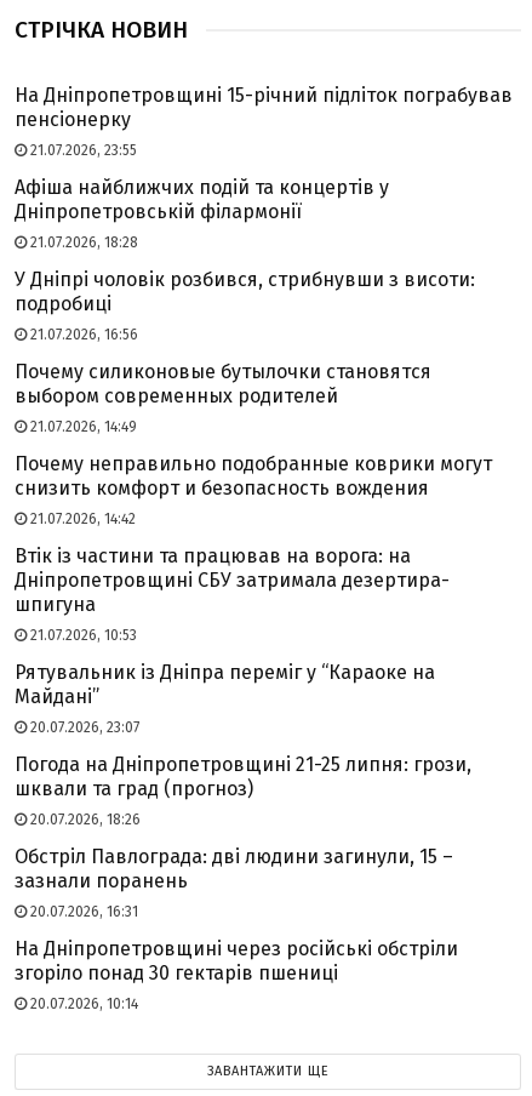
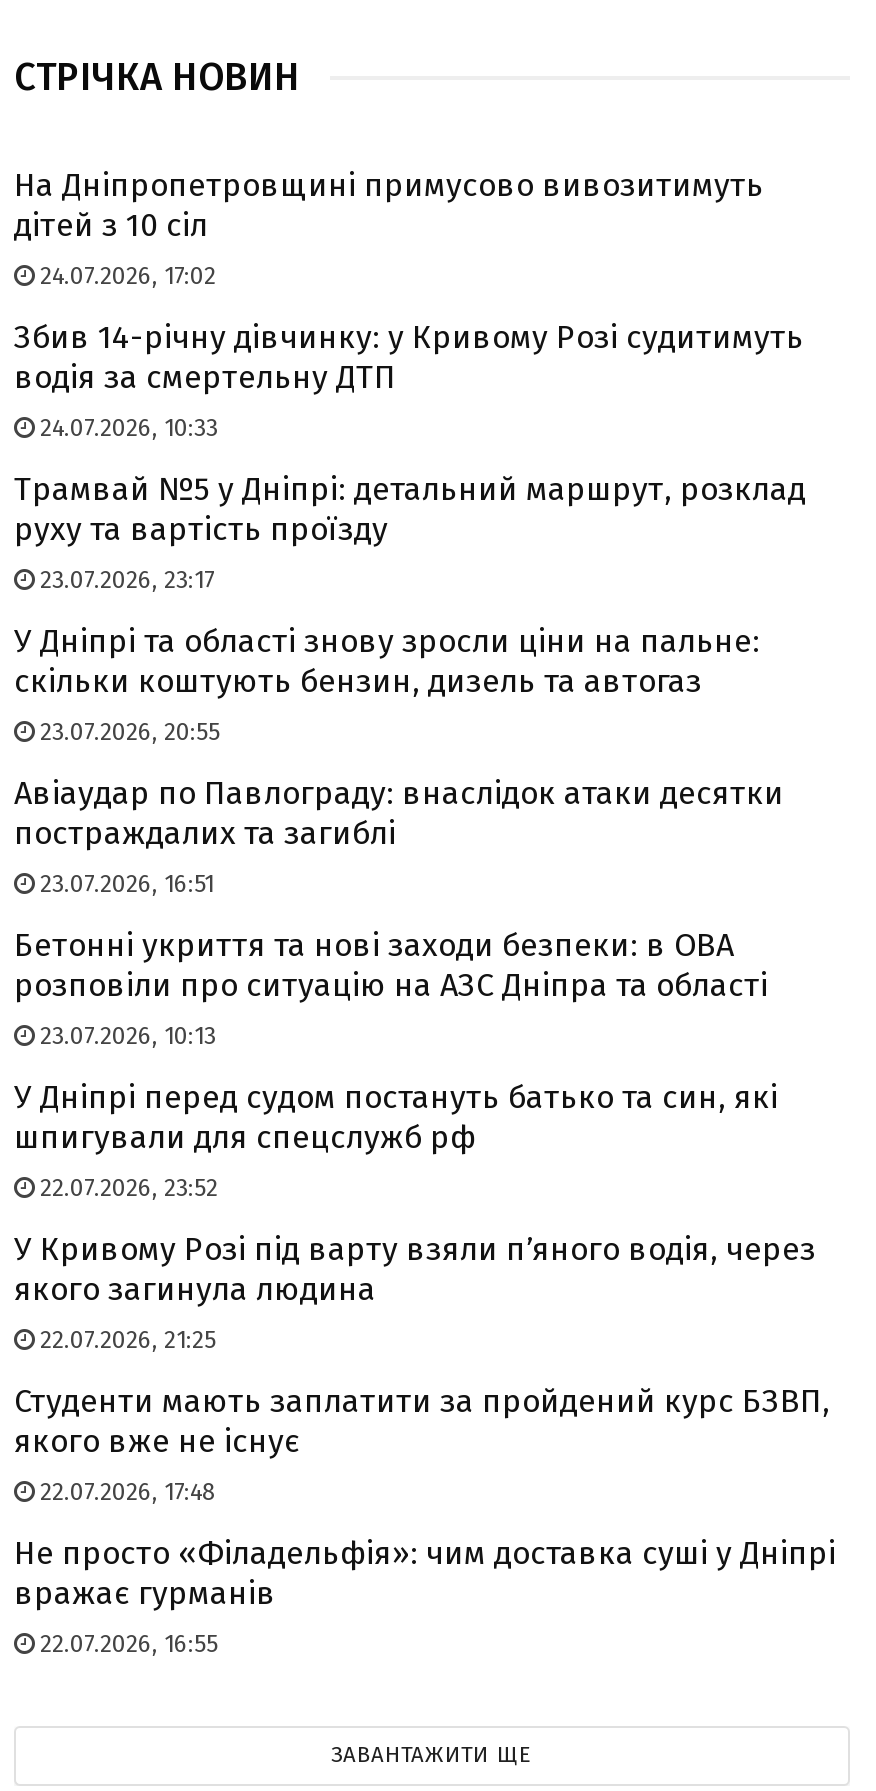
[15,83,513,130] На Дніпропетровщині 15-річний підліток пограбував | пенсіонерку -> [14,165,764,243] На Дніпропетровщині примусово вивозитимуть | дітей з 10 сіл
[27,141,137,158] 21.07.2026, 23:55 -> [34,261,216,289] 24.07.2026, 17:02
[15,175,389,222] Афіша найближчих подій та концертів у | Дніпропетровській філармонії -> [14,317,804,395] Збив 14-річну дівчинку: у Кривому Розі судитимуть | водія за смертельну ДТП
[27,233,138,250] 21.07.2026, 18:28 -> [34,413,218,441] 24.07.2026, 10:33
[15,267,475,315] У Дніпрі чоловік розбився, стрибнувши з висоти: | подробиці -> [14,469,806,547] Трамвай №5 у Дніпрі: детальний маршрут, розклад | руху та вартість проїзду
[27,326,138,343] 21.07.2026, 16:56 -> [34,565,214,593] 23.07.2026, 23:17
[15,359,431,407] Почему силиконовые бутылочки становятся | выбором современных родителей -> [14,621,760,699] У Дніпрі та області знову зросли ціни на пальне: | скільки коштують бензин, дизель та автогаз
[27,418,137,435] 21.07.2026, 14:49 -> [34,717,220,745] 23.07.2026, 20:55
[15,452,492,499] Почему неправильно подобранные коврики могут | снизить комфорт и безопасность вождения -> [14,773,784,851] Авіаудар по Павлограду: внаслідок атаки десятки | постраждалих та загиблі
[27,510,136,527] 21.07.2026, 14:42 -> [34,869,214,897] 23.07.2026, 16:51
[15,544,450,615] Втік із частини та працював на ворога: на | Дніпропетровщині СБУ затримала дезертира- | шпигуна -> [14,925,768,1003] Бетонні укриття та нові заходи безпеки: в ОВА | розповіли про ситуацію на АЗС Дніпра та області
[27,626,137,643] 21.07.2026, 10:53 -> [34,1021,216,1049] 23.07.2026, 10:13
[15,660,435,707] Рятувальник із Дніпра переміг у “Караоке на | Майдані” -> [14,1077,778,1155] У Дніпрі перед судом постануть батько та син, які | шпигували для спецслужб рф
[27,718,139,735] 20.07.2026, 23:07 -> [34,1173,218,1201] 22.07.2026, 23:52
[15,752,471,800] Погода на Дніпропетровщині 21-25 липня: грози, | шквали та град (прогноз) -> [14,1229,816,1307] У Кривому Розі під варту взяли п’яного водія, через | якого загинула людина
[27,810,141,827] 20.07.2026, 18:26 -> [34,1325,216,1353] 22.07.2026, 21:25
[15,844,453,892] Обстріл Павлограда: дві людини загинули, 15 – | зазнали поранень -> [14,1381,830,1459] Студенти мають заплатити за пройдений курс БЗВП, | якого вже не існує
[27,903,138,920] 20.07.2026, 16:31 -> [34,1477,216,1505] 22.07.2026, 17:48
[15,937,458,984] На Дніпропетровщині через російські обстріли | згоріло понад 30 гектарів пшениці -> [14,1533,836,1611] Не просто «Філадельфія»: чим доставка суші у Дніпрі | вражає гурманів
[27,995,138,1012] 20.07.2026, 10:14 -> [34,1629,218,1657] 22.07.2026, 16:55

